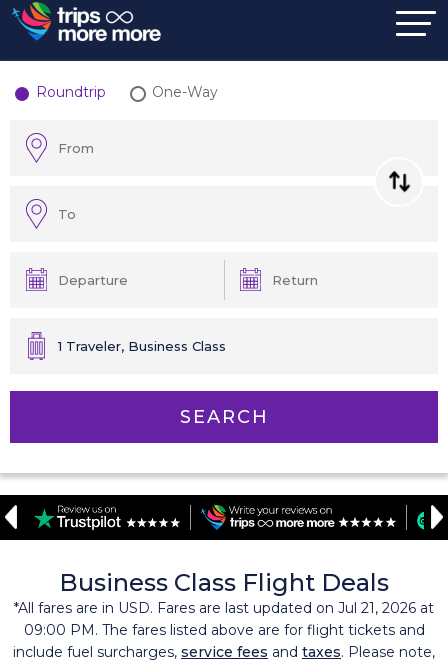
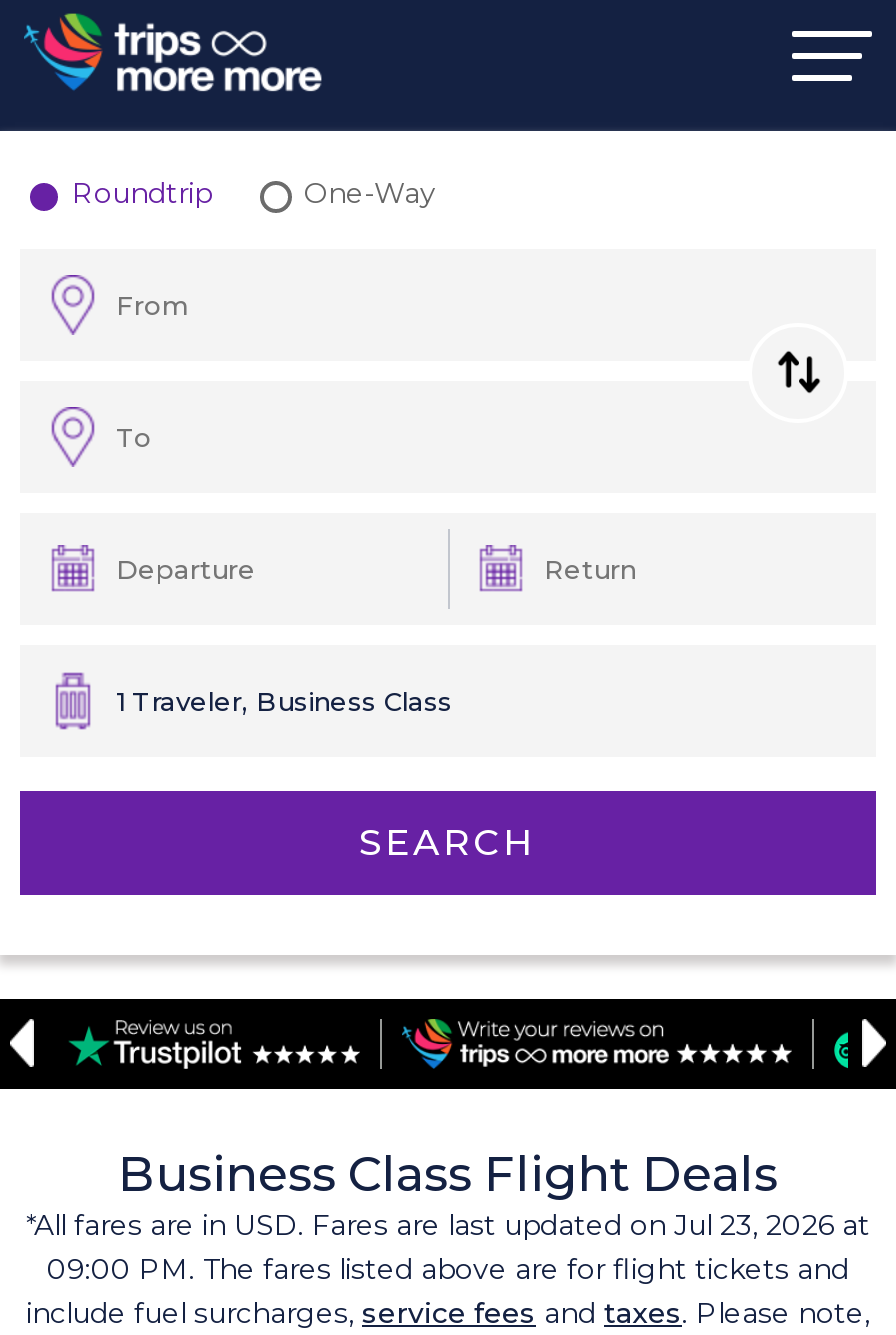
[14,599,434,617] *All fares are in USD. Fares are last updated on Jul 21, 2026 at -> [26,1207,870,1243] *All fares are in USD. Fares are last updated on Jul 23, 2026 at

